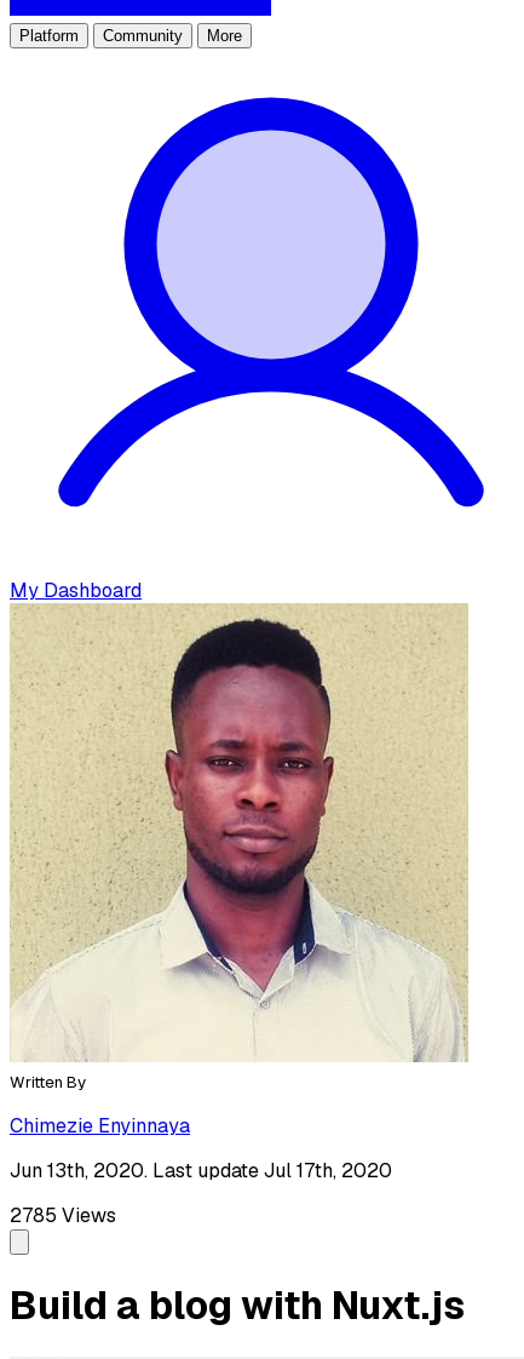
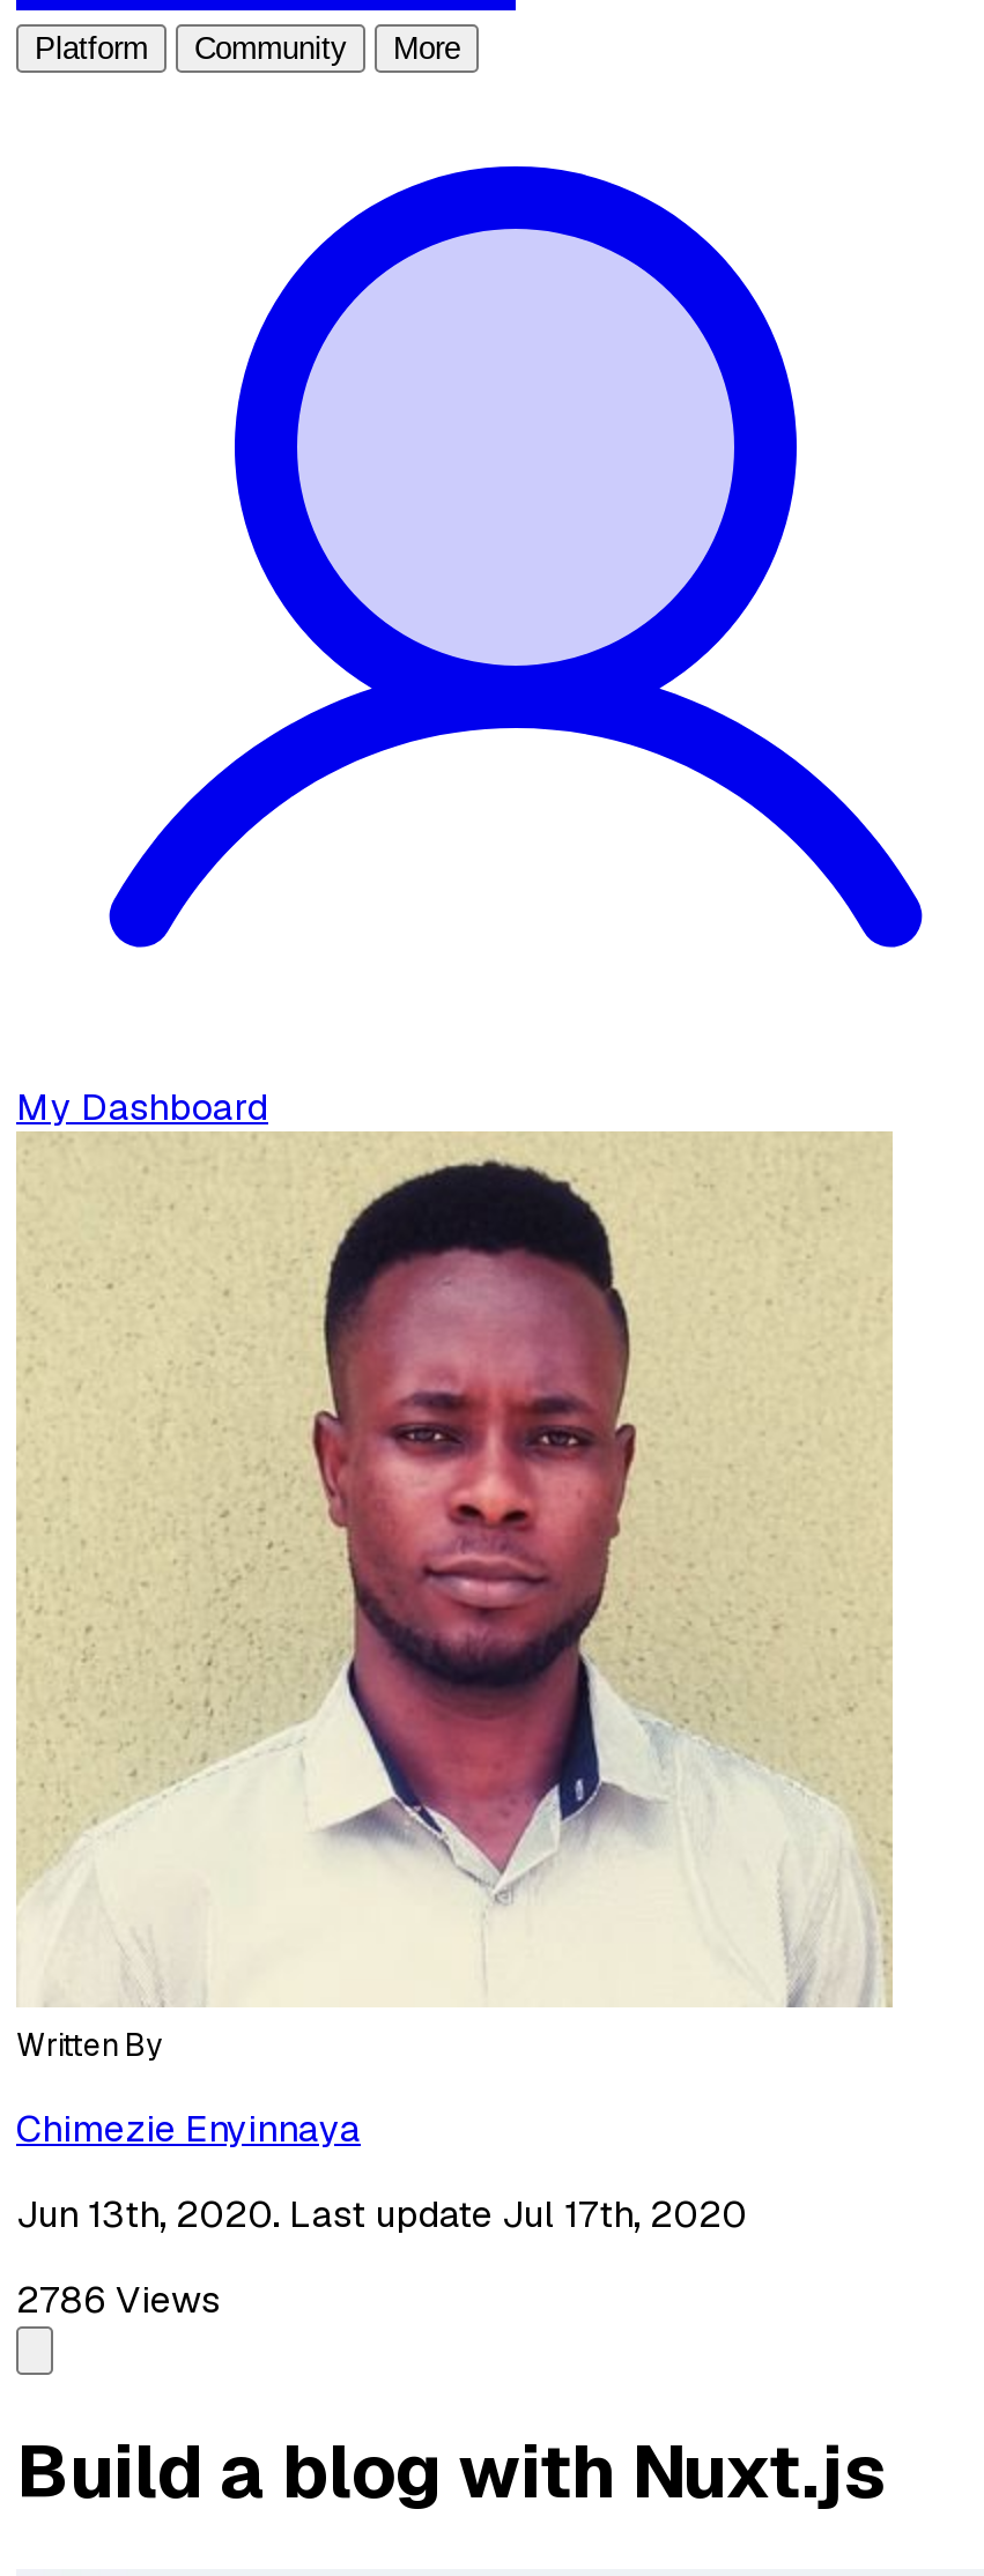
[10,1203,116,1228] 2785 Views -> [16,2276,220,2324] 2786 Views

